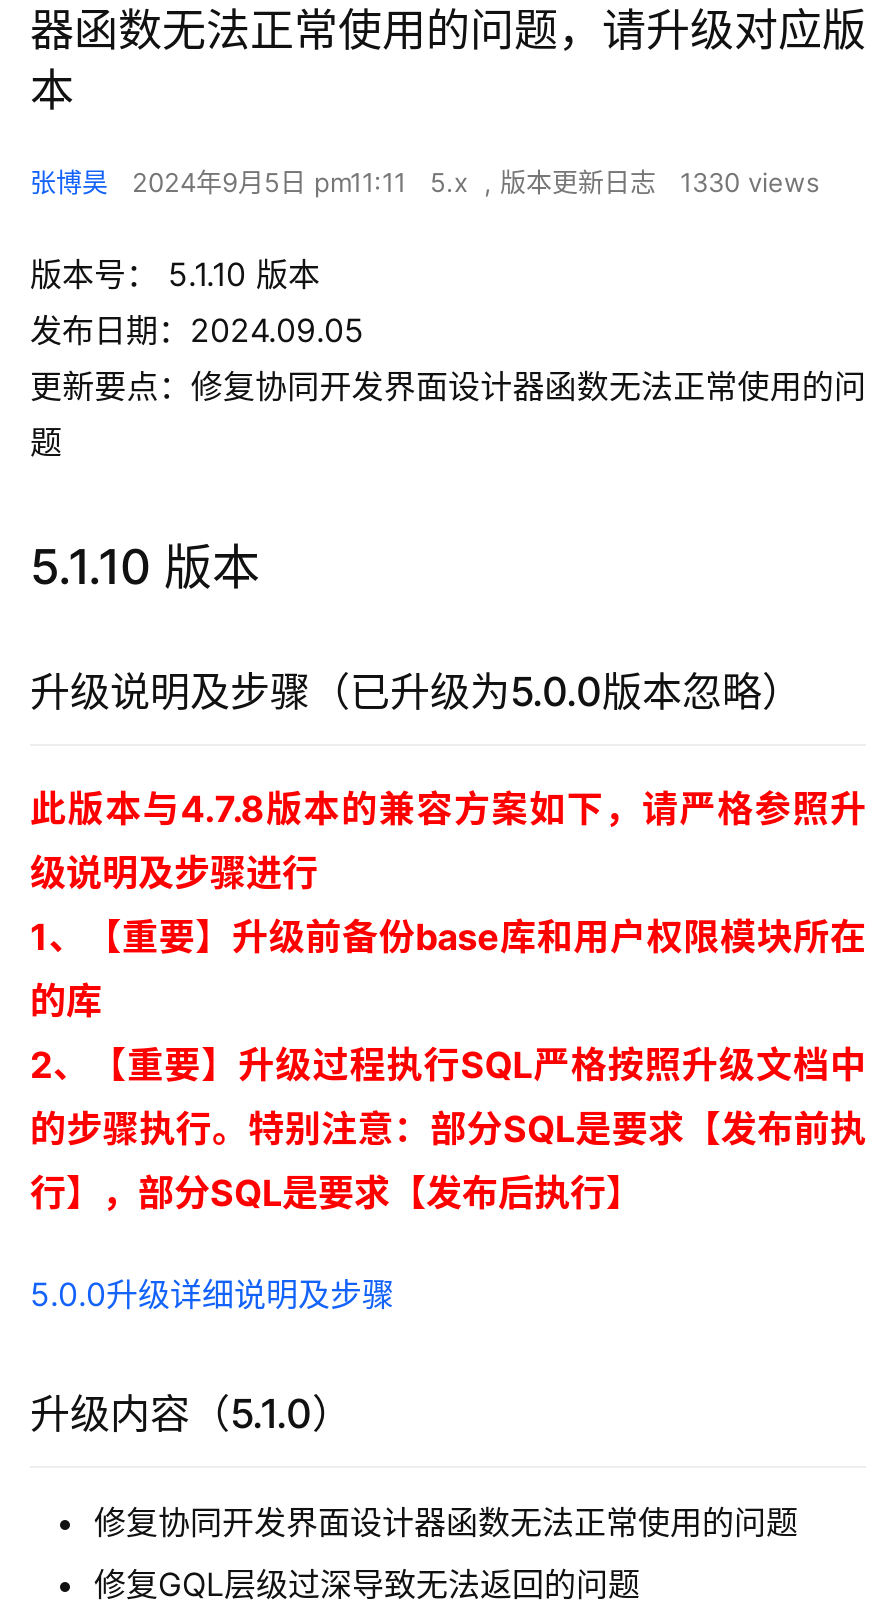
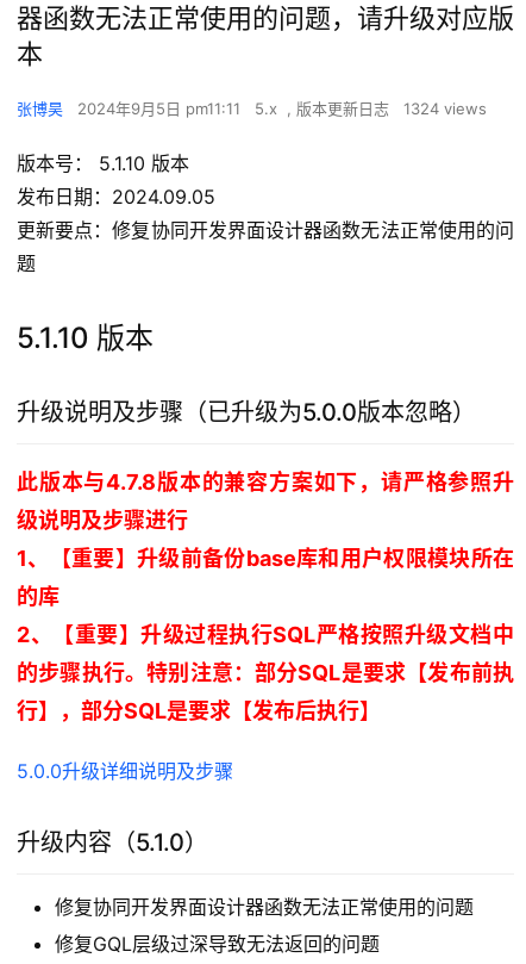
[680,166,820,198] 1330 views -> [403,99,487,118] 1324 views

